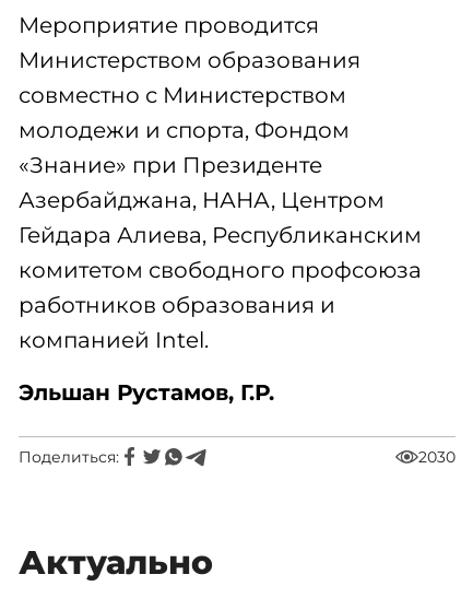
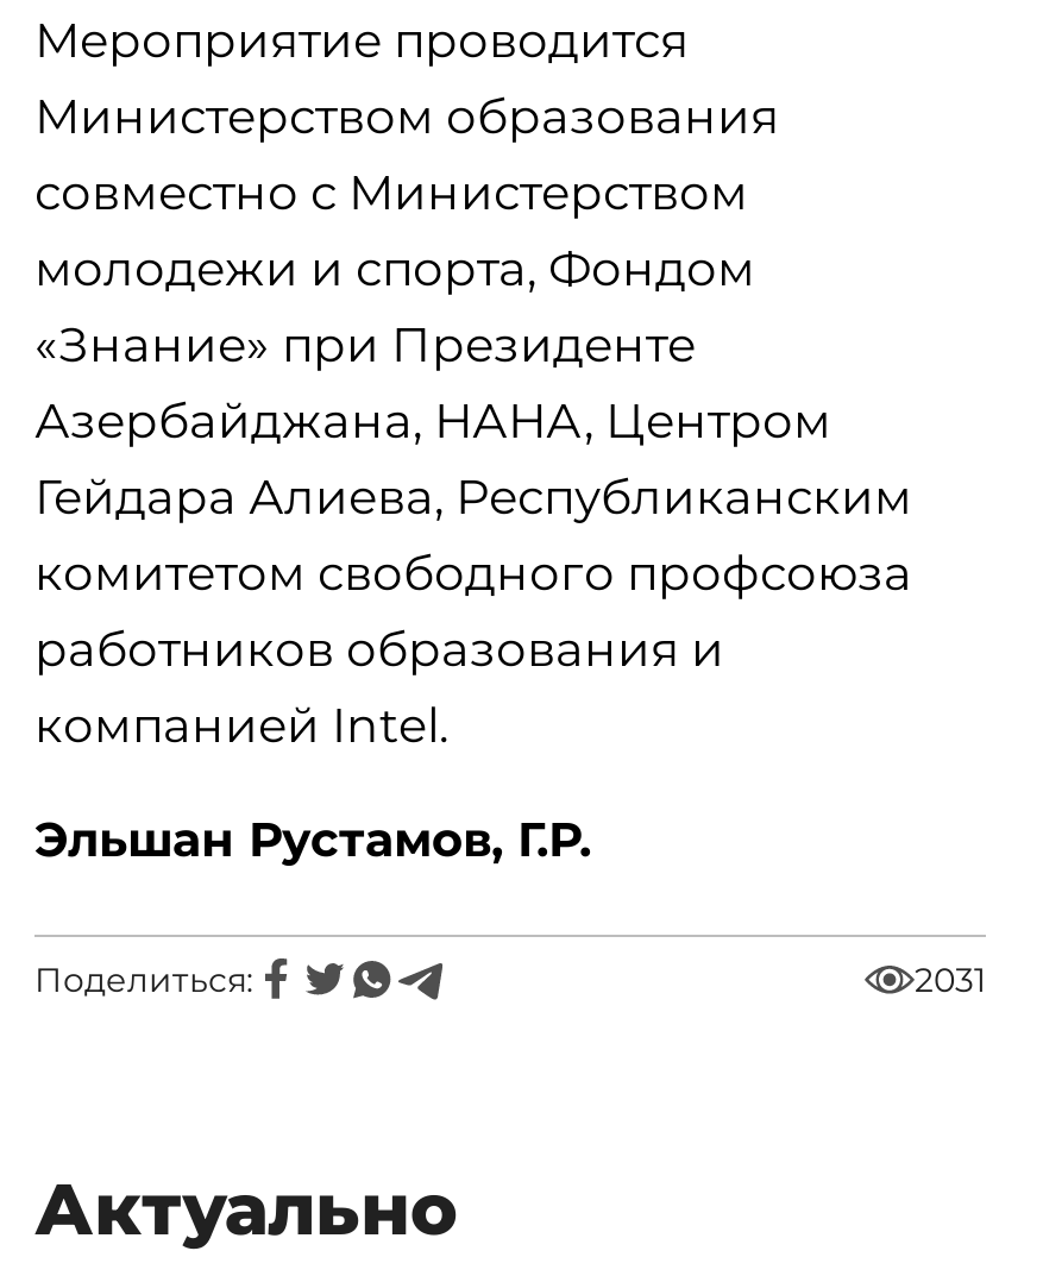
[418,447,456,467] 2030 -> [915,958,986,1001] 2031

